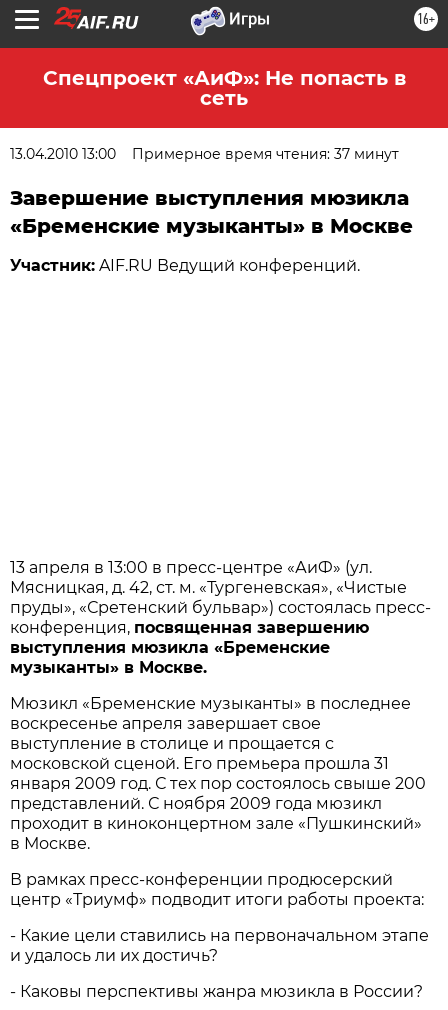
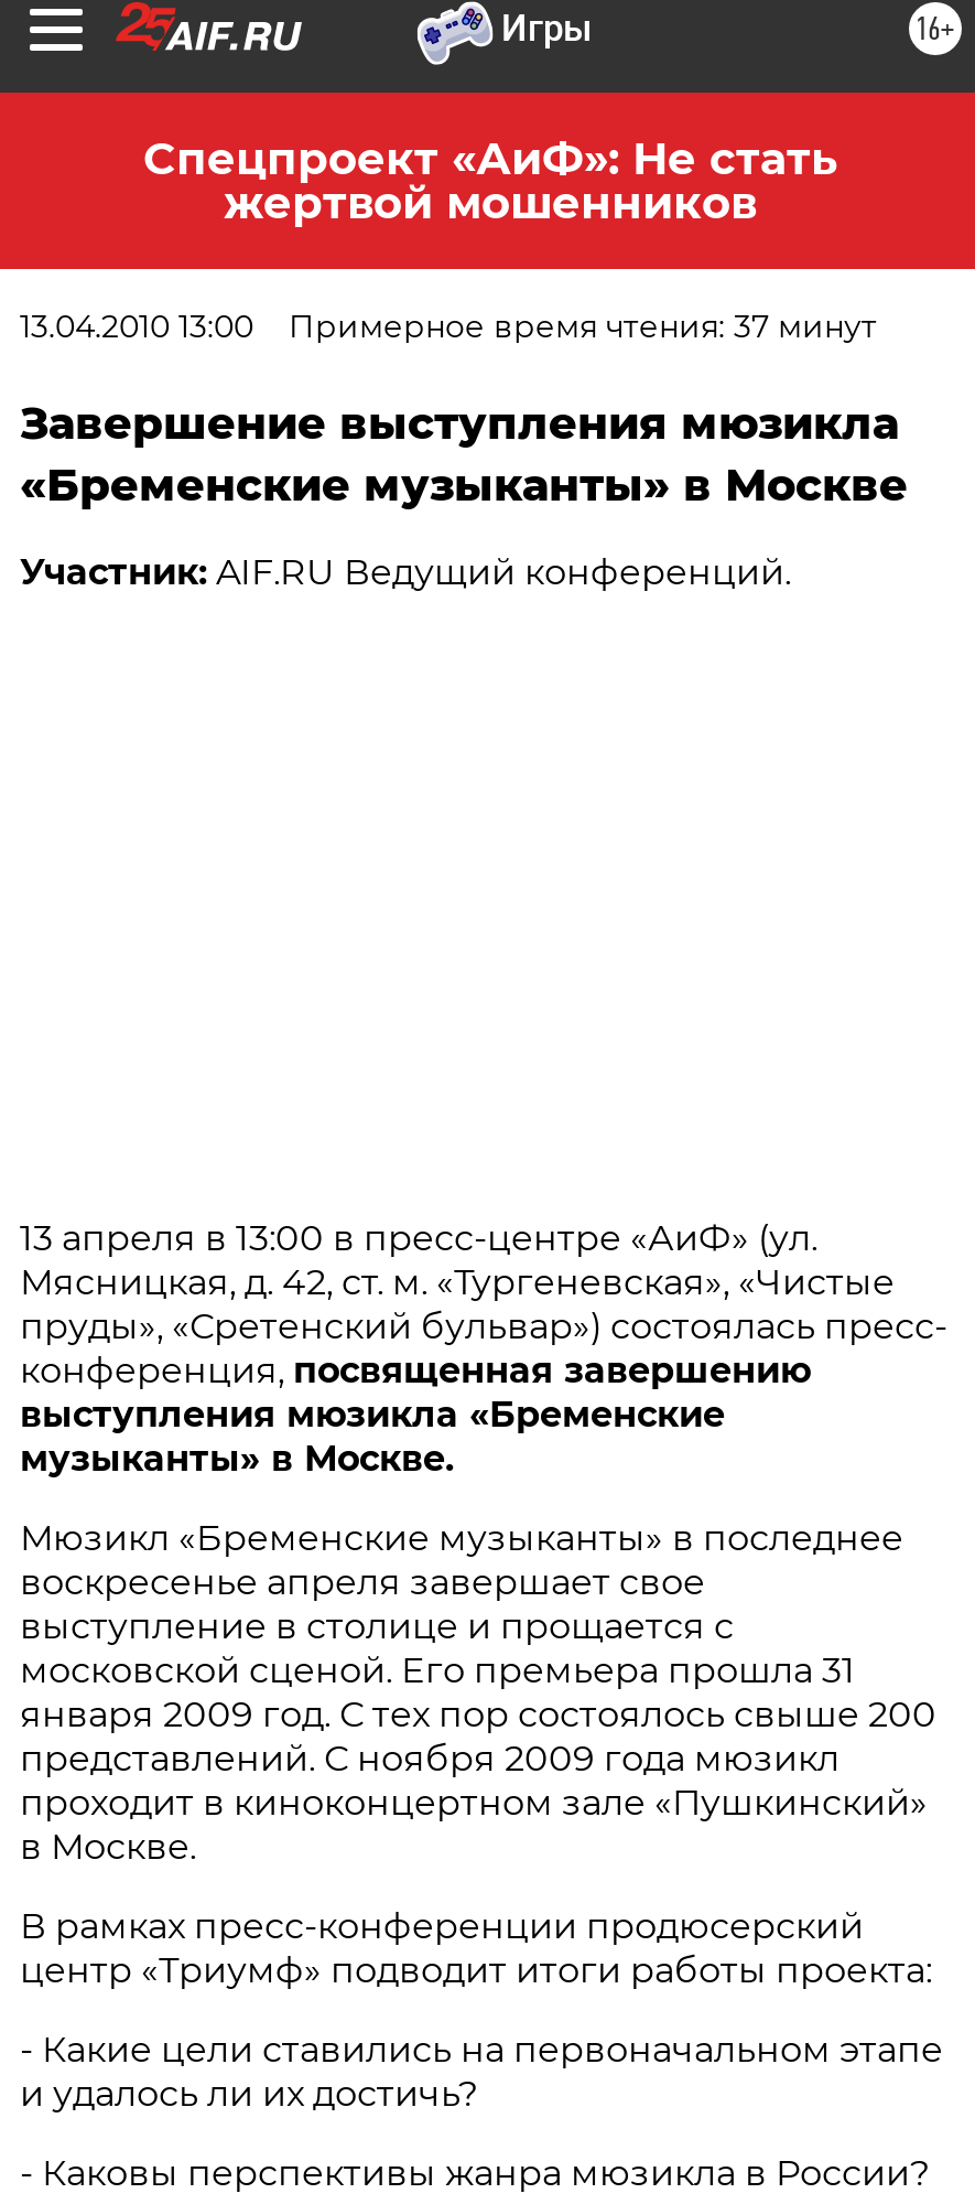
[42,66,405,110] Спецпроект «АиФ»: Не попасть в | сеть -> [143,132,837,229] Спецпроект «АиФ»: Не стать | жертвой мошенников

